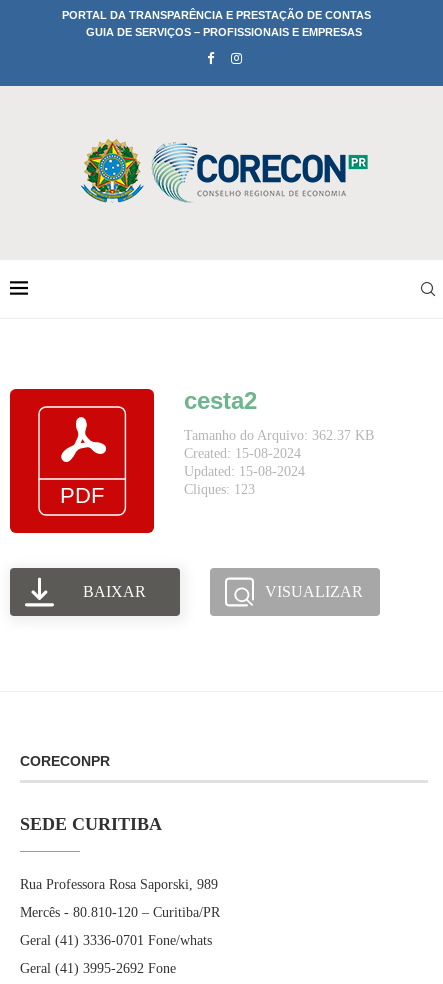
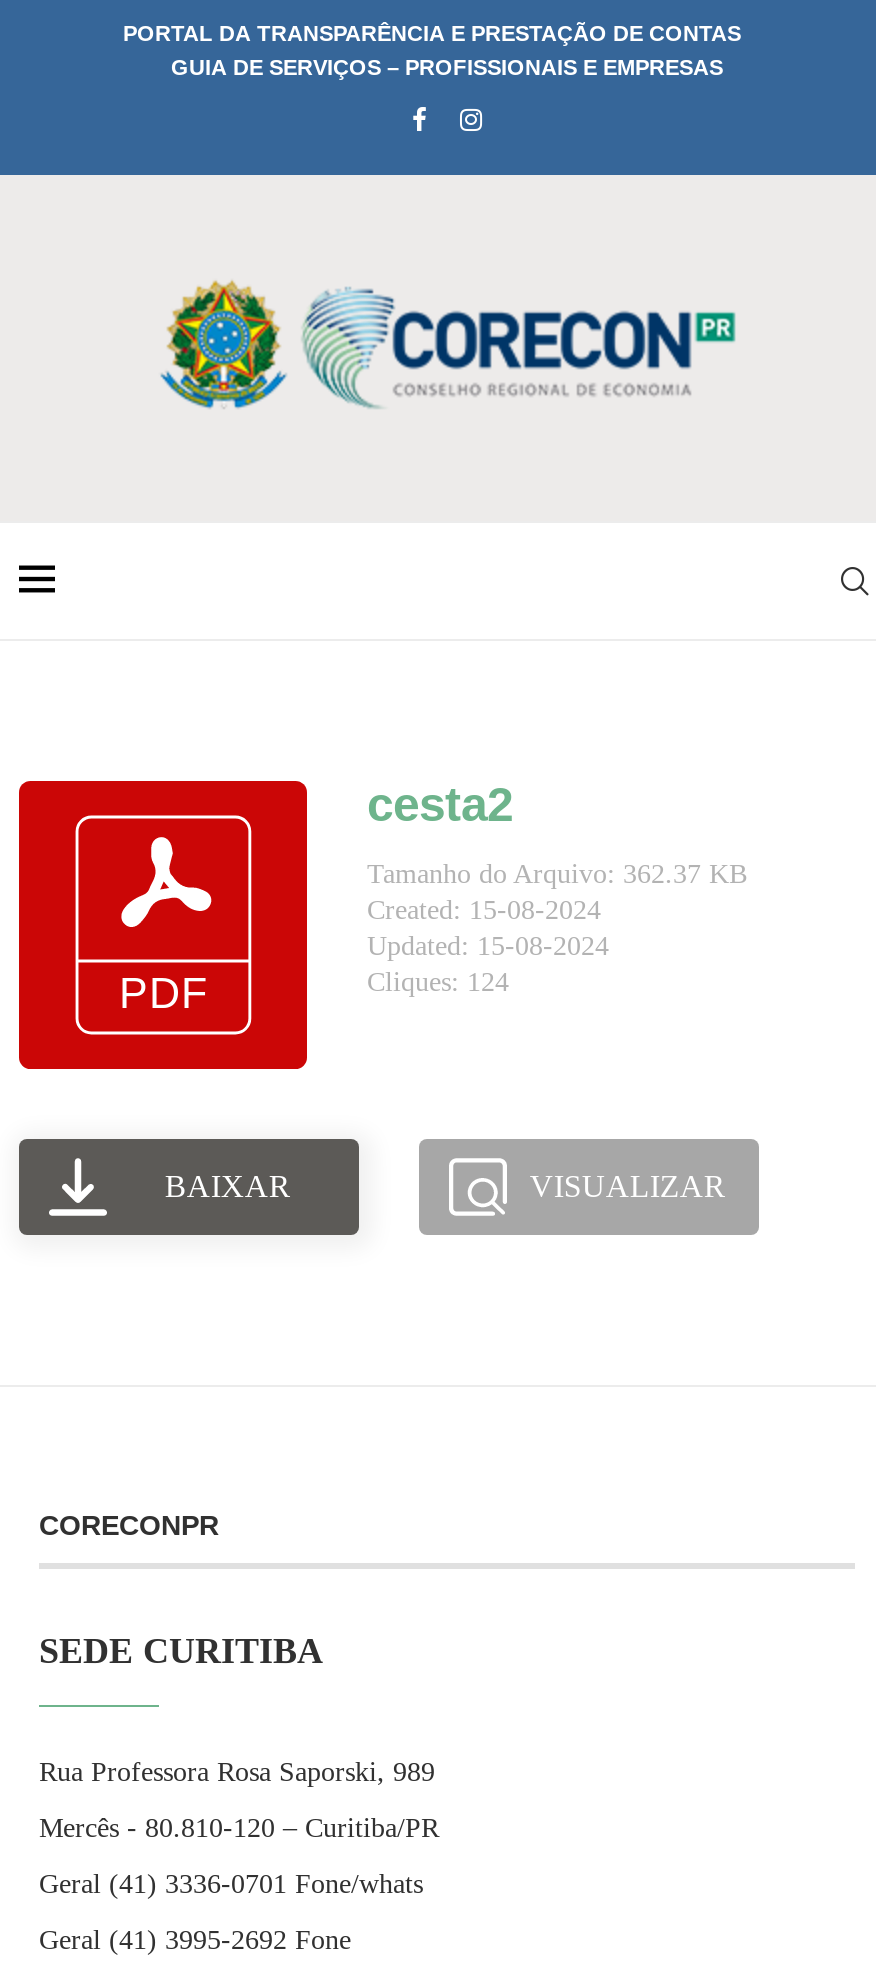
[184,482,255,497] Cliques: 123 -> [367,967,509,997] Cliques: 124

